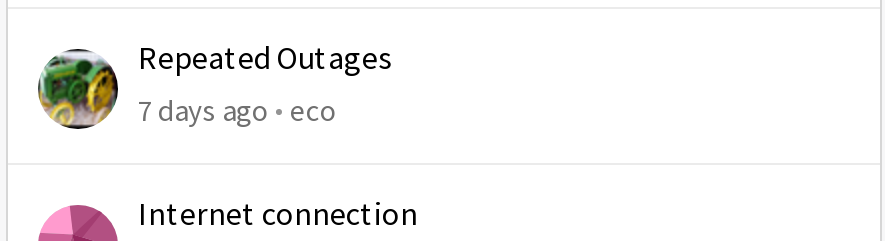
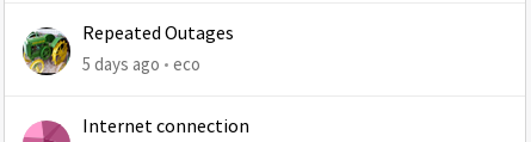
[138,91,336,129] 7 days ago eco -> [82,53,200,75] 5 days ago eco

